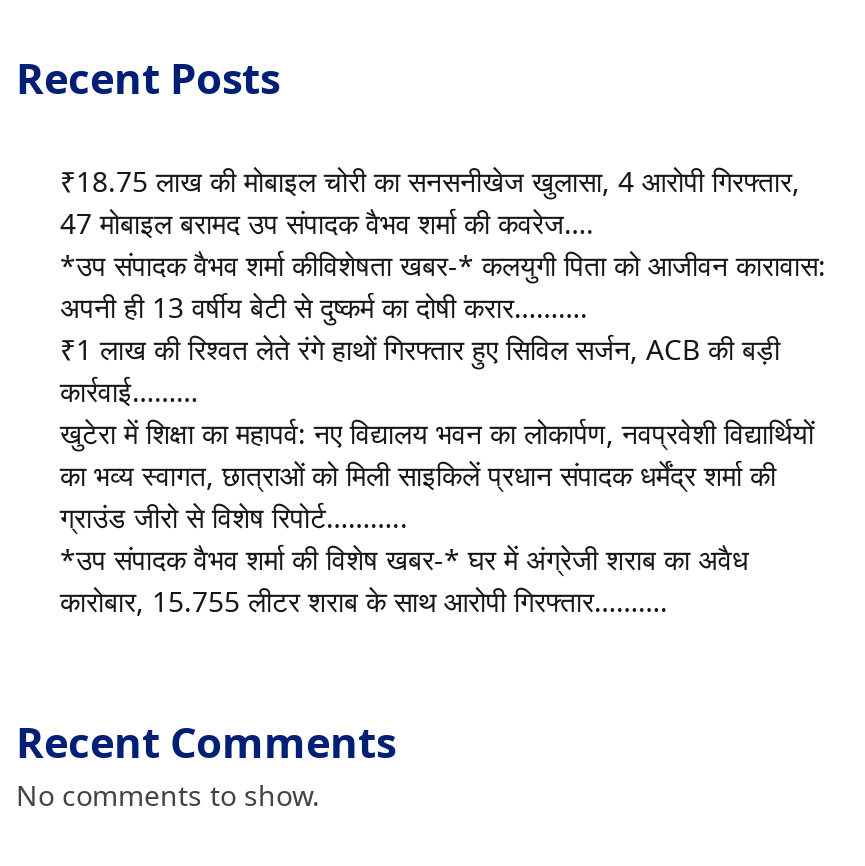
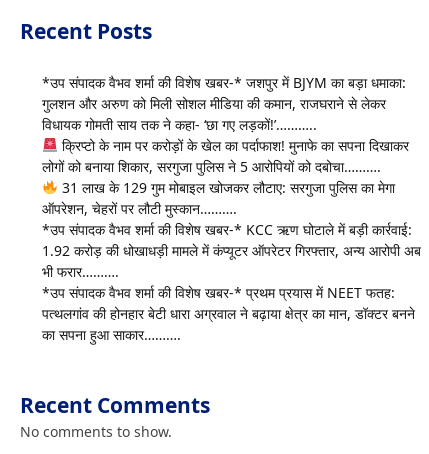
[60,162,826,620] ₹18.75 लाख की मोबाइल चोरी का सनसनीखेज खुलासा, 4 आरोपी गिरफ्तार, | 47 मोबाइल बरामद उप संपादक वैभव शर्मा की कवरेज…. | *उप संपादक वैभव शर्मा कीविशेषता खबर-* कलयुगी पिता को आजीवन कारावास: | अपनी ही 13 वर्षीय बेटी से दुष्कर्म का दोषी करार………. | ₹1 लाख की रिश्वत लेते रंगे हाथों गिरफ्तार हुए सिविल सर्जन, ACB की बड़ी | कार्रवाई……… | खुटेरा में शिक्षा का महापर्व: नए विद्यालय भवन का लोकार्पण, नवप्रवेशी विद्यार्थियों | का भव्य स्वागत, छात्राओं को मिली साइकिलें प्रधान संपादक धर्मेंद्र शर्मा की | ग्राउंड जीरो से विशेष रिपोर्ट……….. | *उप संपादक वैभव शर्मा की विशेष खबर-* घर में अंग्रेजी शराब का अवैध | कारोबार, 15.755 लीटर शराब के साथ आरोपी गिरफ्तार………. -> [42,73,421,344] *उप संपादक वैभव शर्मा की विशेष खबर-* जशपुर में BJYM का बड़ा धमाका: | गुलशन और अरुण को मिली सोशल मीडिया की कमान, राजघराने से लेकर | विधायक गोमती साय तक ने कहा- ‘छा गए लड़कों!’……….. | क्रिप्टो के नाम पर करोड़ों के खेल का पर्दाफाश! मुनाफे का सपना दिखाकर | लोगों को बनाया शिकार, सरगुजा पुलिस ने 5 आरोपियों को दबोचा………. | 31 लाख के 129 गुम मोबाइल खोजकर लौटाए: सरगुजा पुलिस का मेगा | ऑपरेशन, चेहरों पर लौटी मुस्कान………. | *उप संपादक वैभव शर्मा की विशेष खबर-* KCC ऋण घोटाले में बड़ी कार्रवाई: | 1.92 करोड़ की धोखाधड़ी मामले में कंप्यूटर ऑपरेटर गिरफ्तार, अन्य आरोपी अब | भी फरार………. | *उप संपादक वैभव शर्मा की विशेष खबर-* प्रथम प्रयास में NEET फतह: | पत्थलगांव की होनहार बेटी धारा अग्रवाल ने बढ़ाया क्षेत्र का मान, डॉक्टर बनने | का सपना हुआ साकार……….

